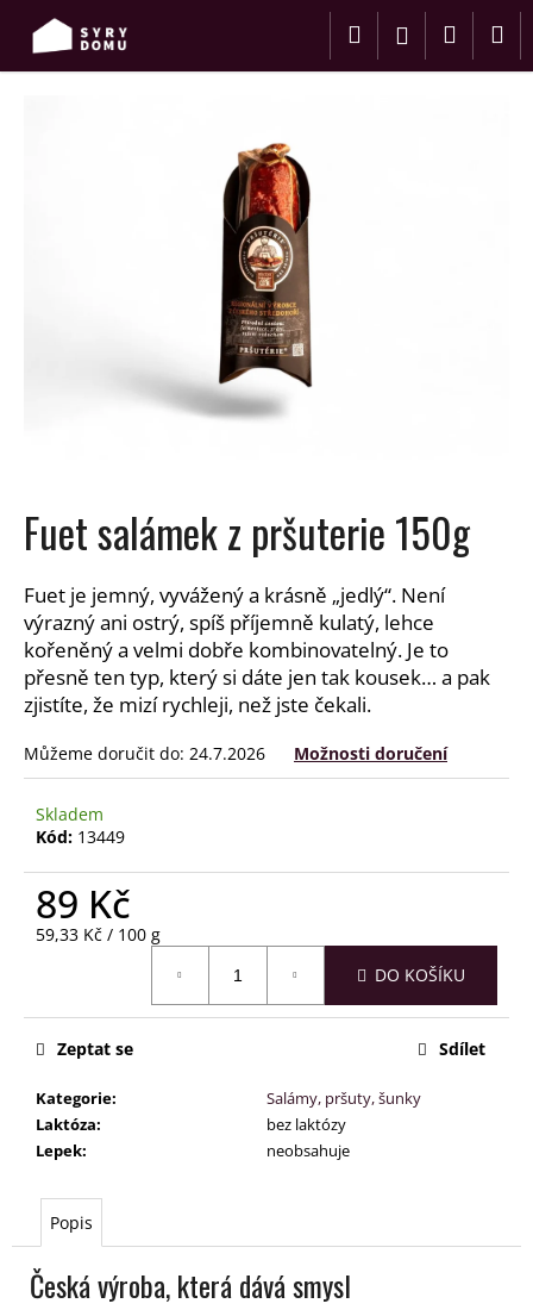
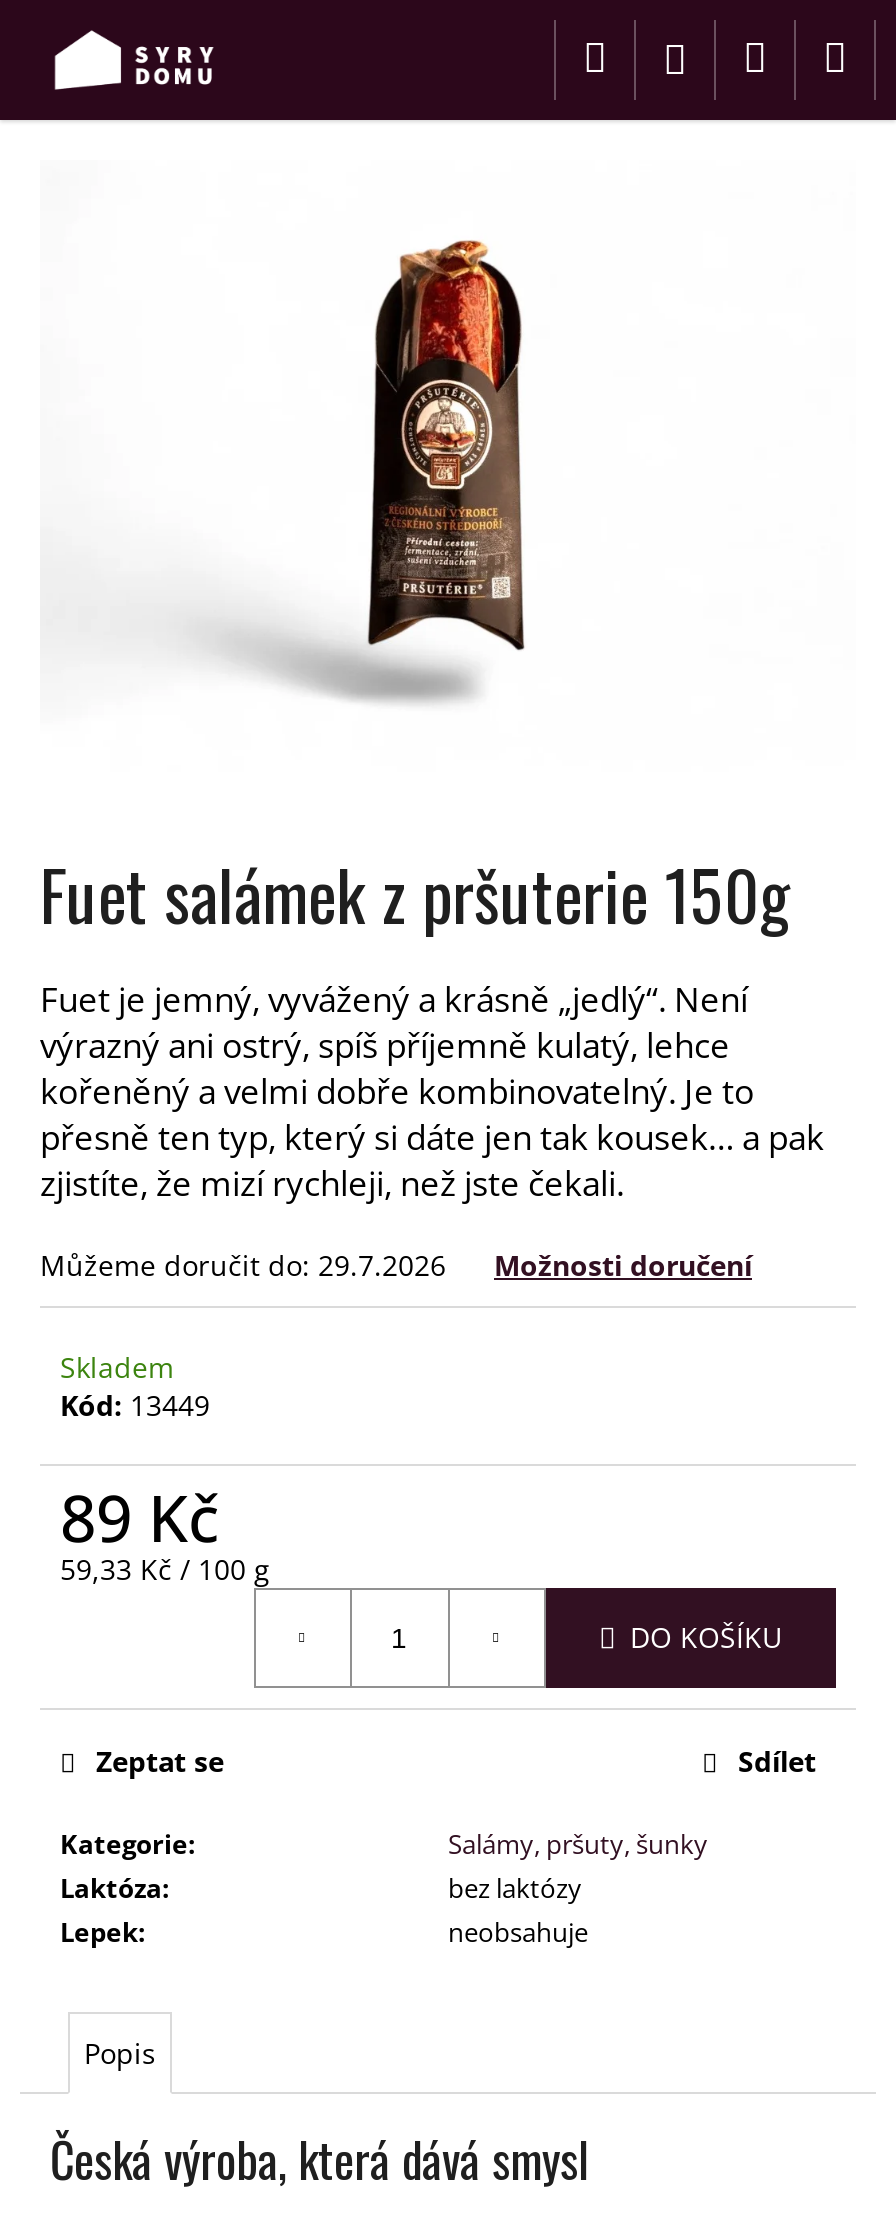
[24,741,265,764] Můžeme doručit do: 24.7.2026 -> [40,1245,446,1283] Můžeme doručit do: 29.7.2026

